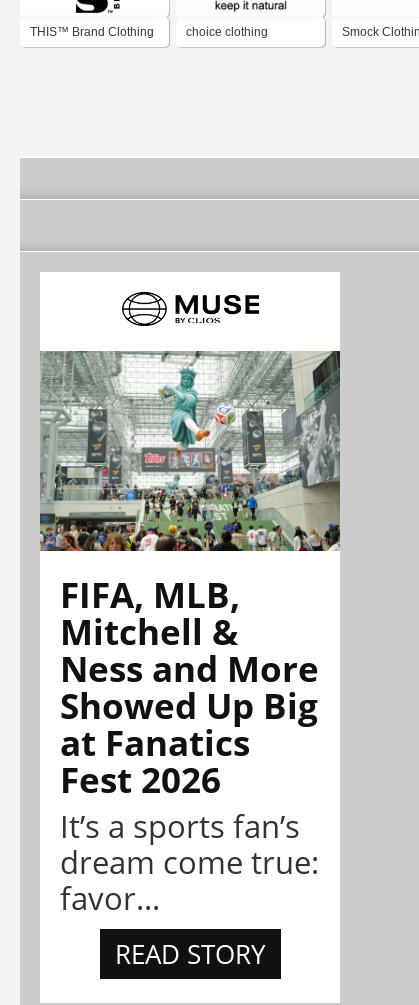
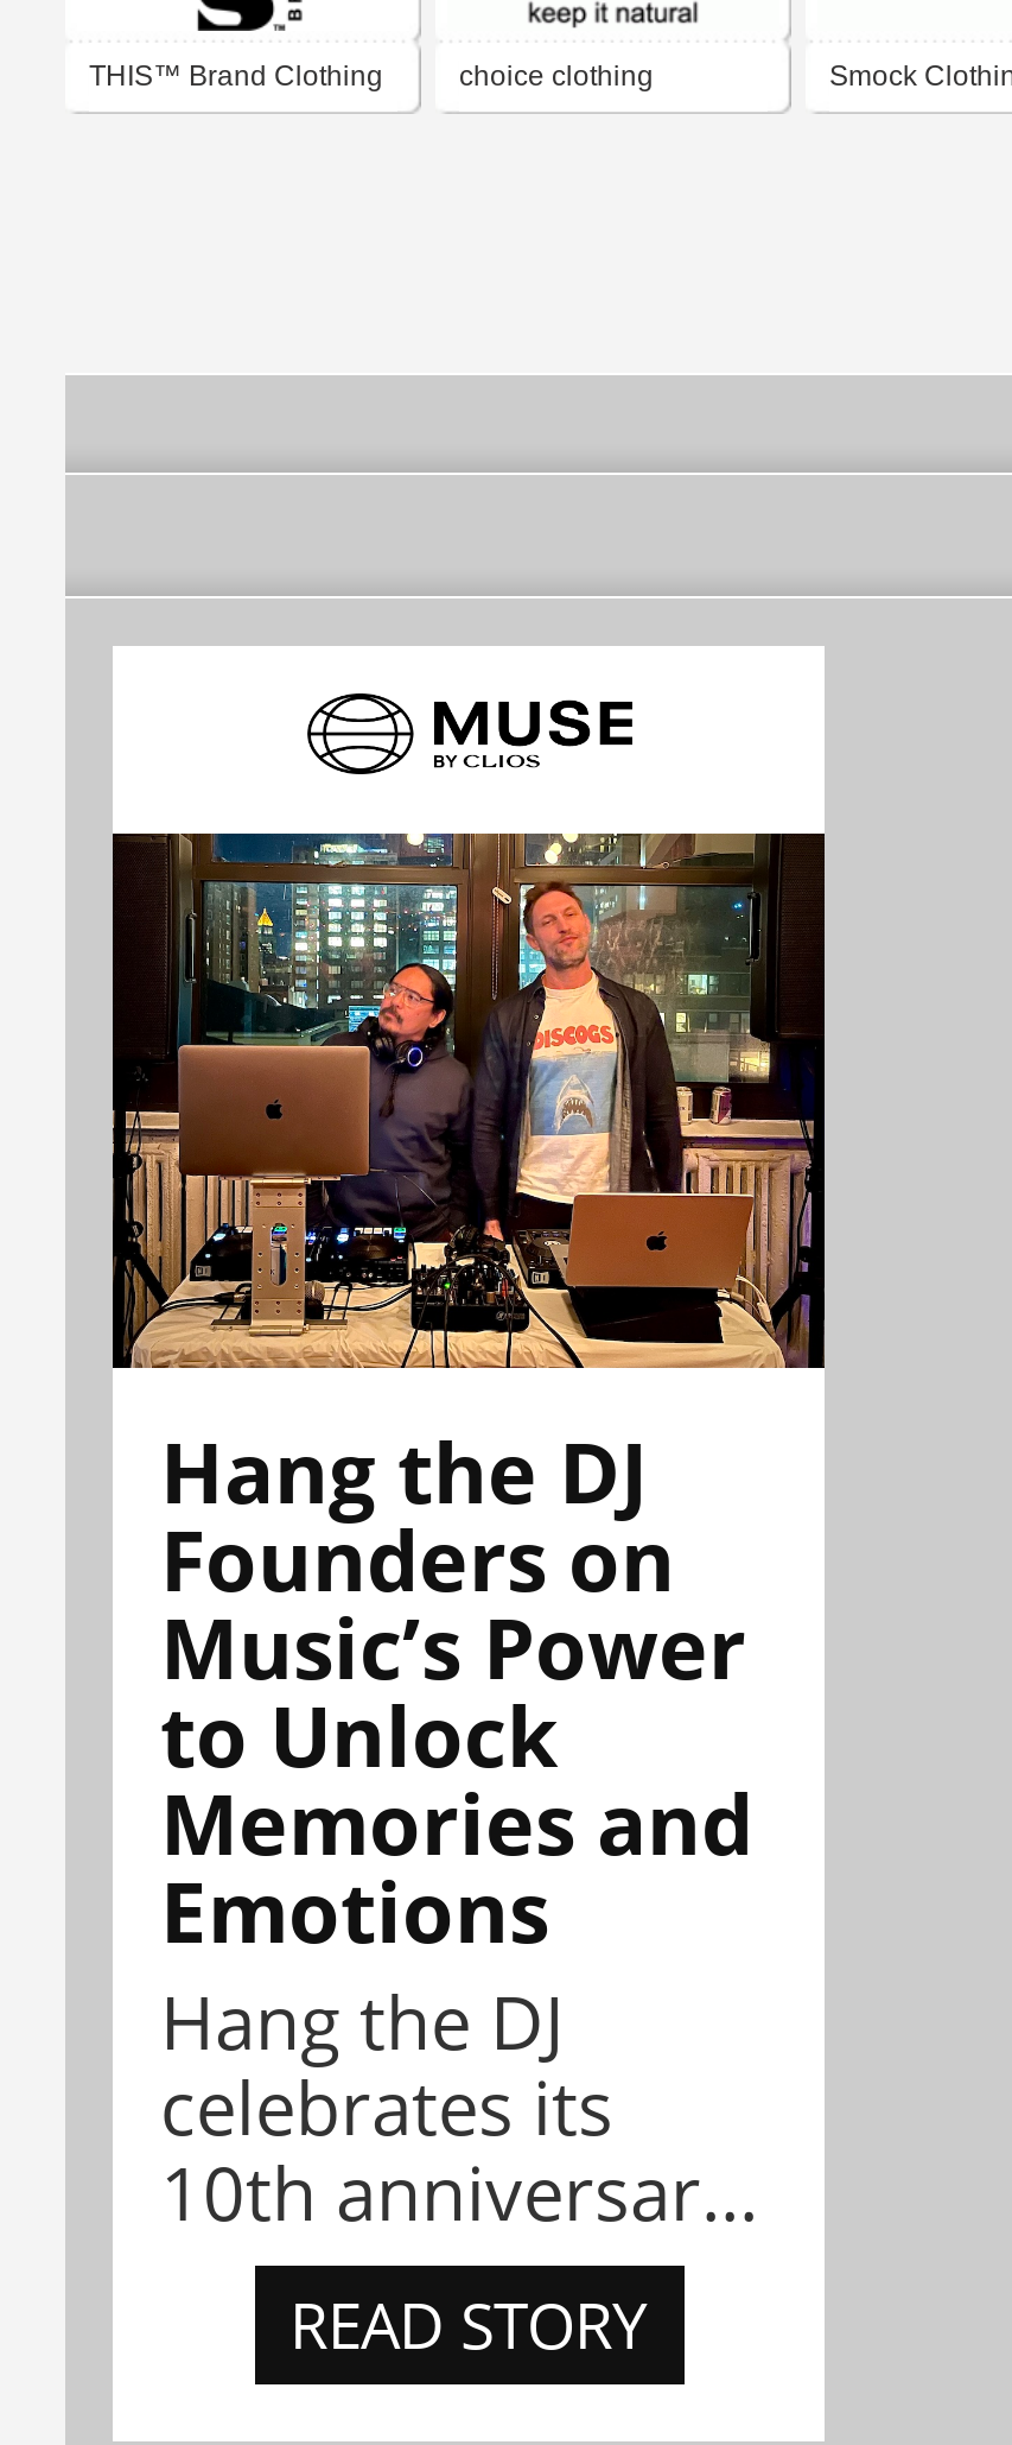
[40,350,341,919] [image] | FIFA, MLB, | Mitchell & | Ness and More | Showed Up Big | at Fanatics | Fest 2026 | It’s a sports fan’s | dream come true: | favor... -> [110,831,827,2242] [image] | Hang the DJ | Founders on | Music’s Power | to Unlock | Memories and | Emotions | Hang the DJ | celebrates its | 10th anniversar...

